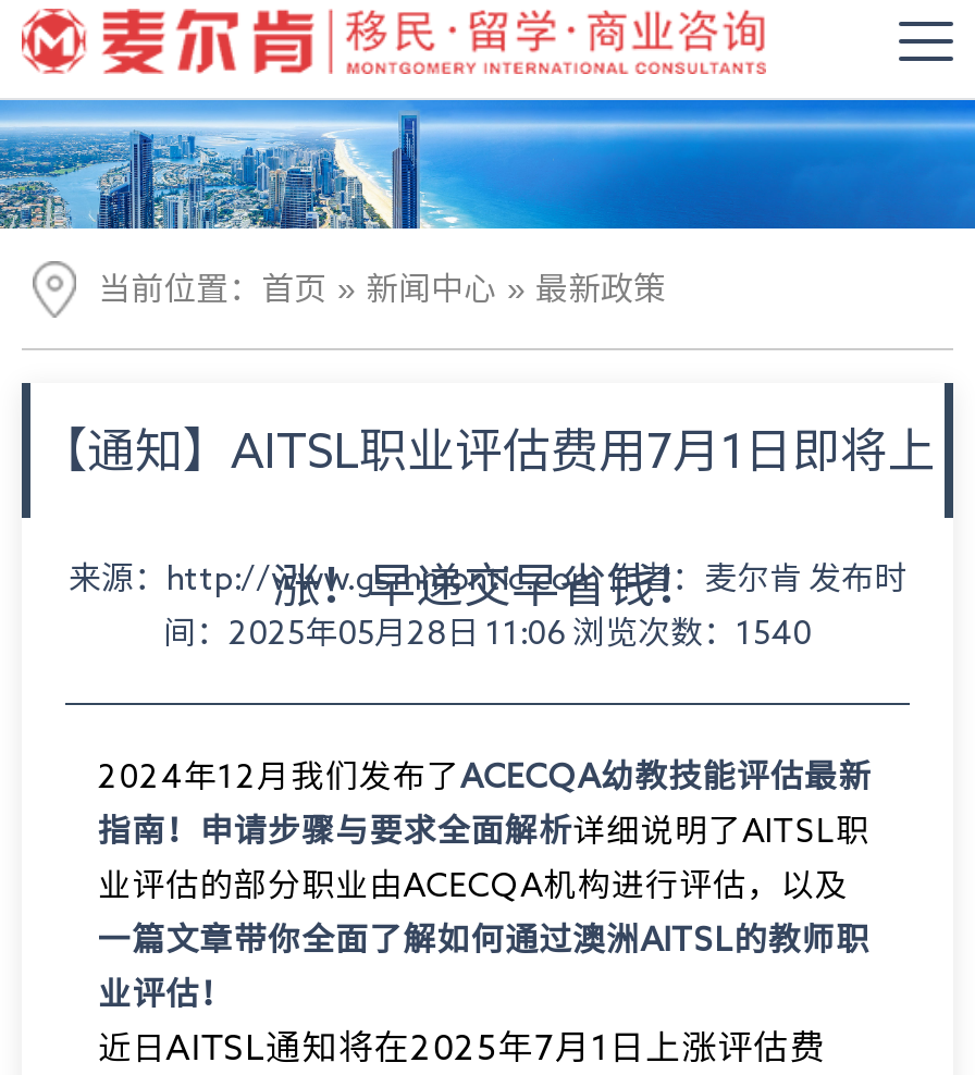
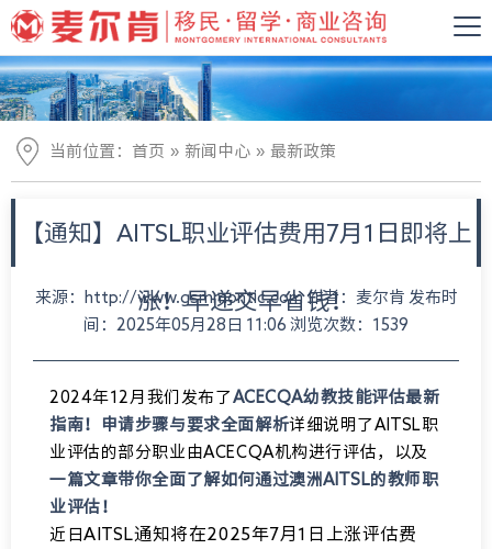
[163,616,812,648] 间：2025年05月28日 11:06 浏览次数：1540 -> [83,316,409,333] 间：2025年05月28日 11:06 浏览次数：1539

